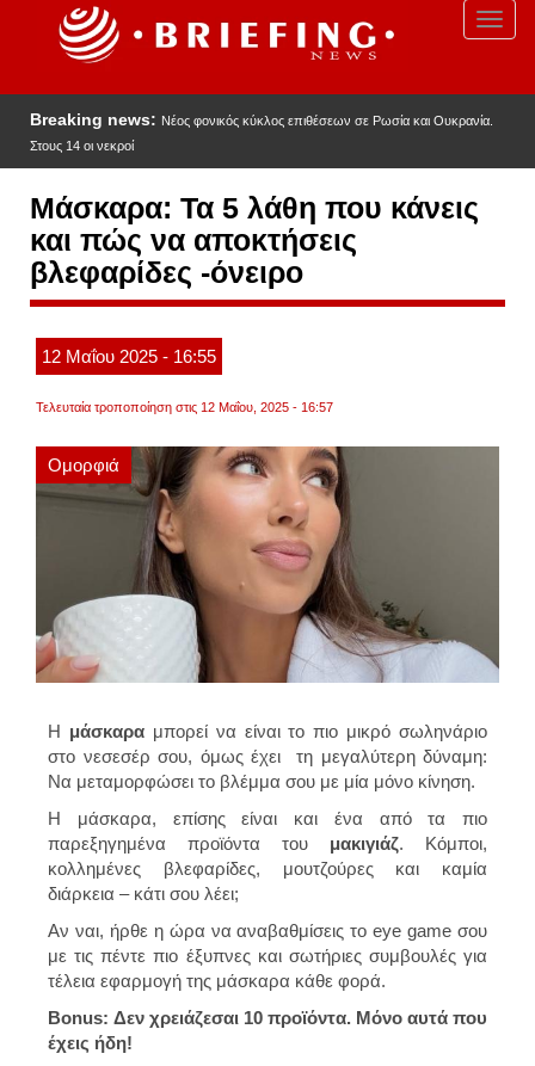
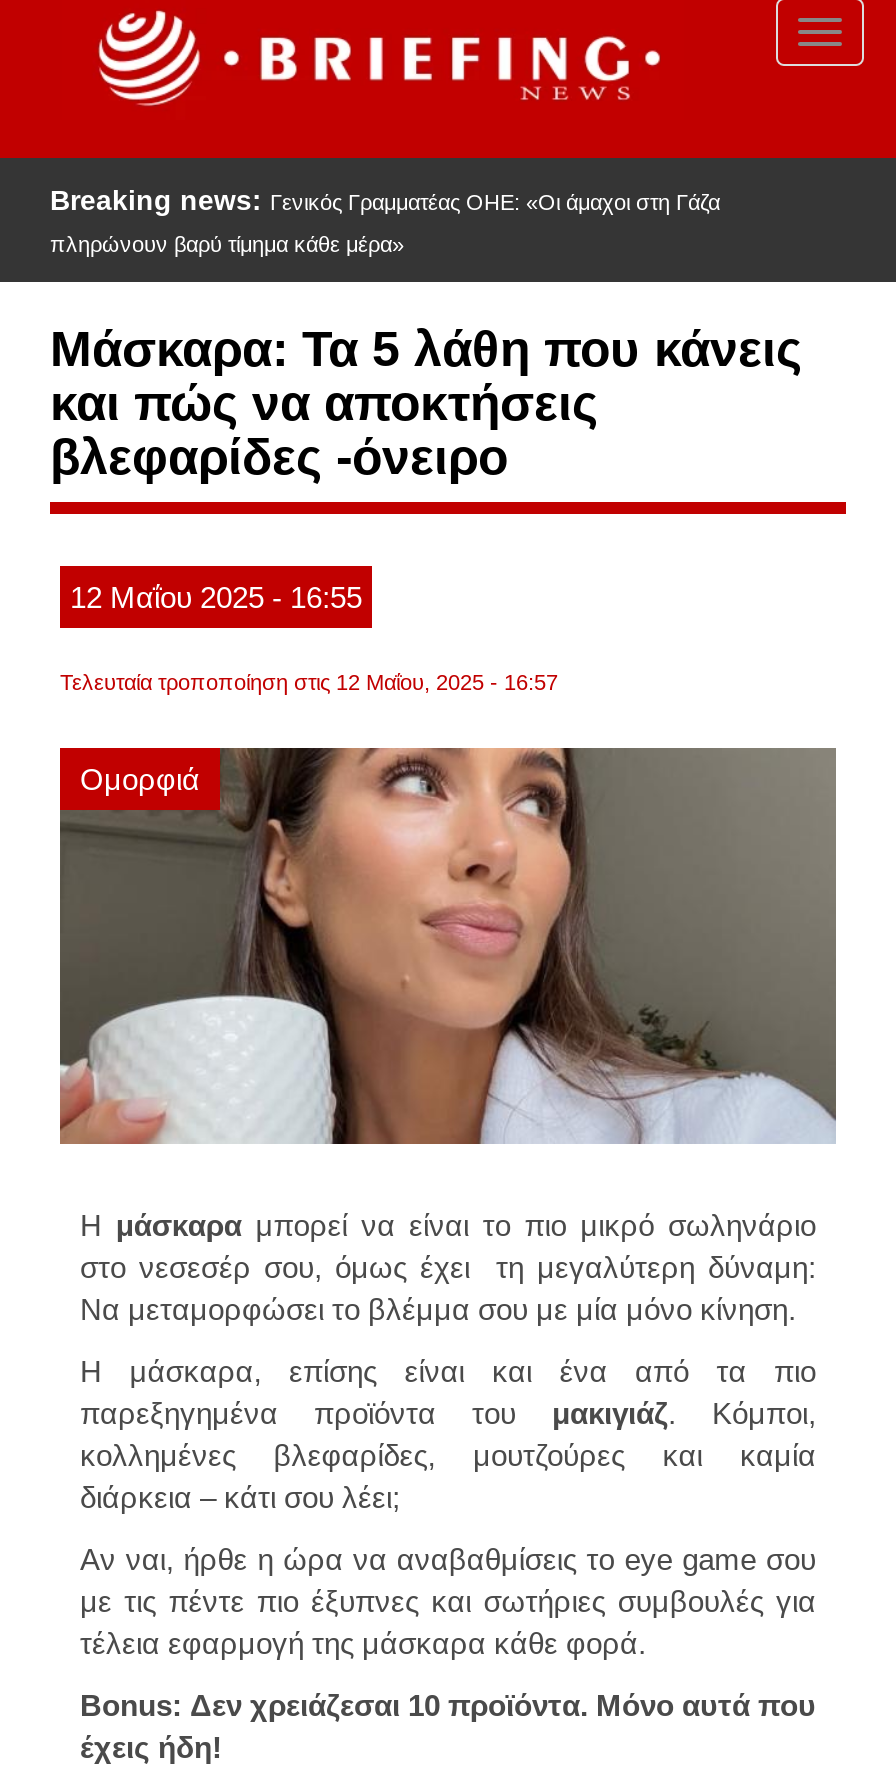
[30,110,493,129] Breaking news: Νέος φονικός κύκλος επιθέσεων σε Ρωσία και Ουκρανία. -> [50,184,720,216] Breaking news: Γενικός Γραμματέας ΟΗΕ: «Οι άμαχοι στη Γάζα
[30,139,134,153] Στους 14 οι νεκροί -> [50,232,404,256] πληρώνουν βαρύ τίμημα κάθε μέρα»

